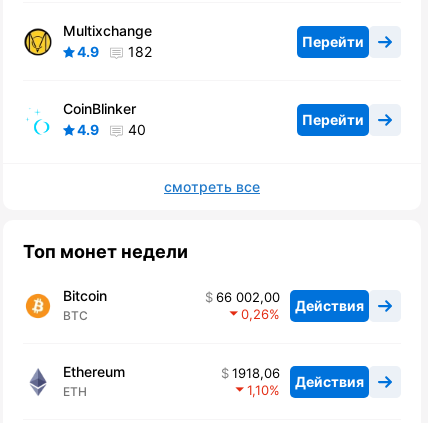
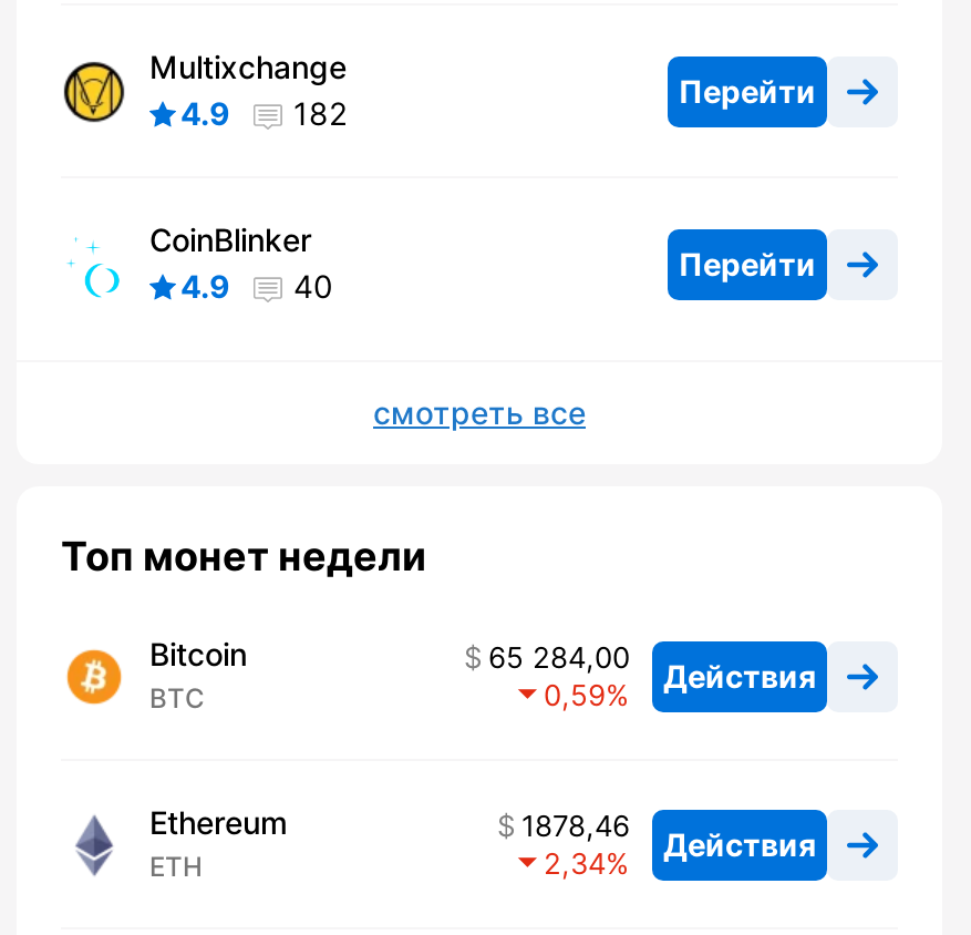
[216,289,364,314] 66 002,00 Действия -> [488,640,816,694] 65 284,00 Действия
[241,306,269,322] 0,26 -> [544,678,606,713] 0,59
[232,365,364,390] 1918,06 Действия -> [521,808,816,863] 1878,46 Действия
[247,382,269,398] 1,10 -> [544,846,606,882] 2,34

